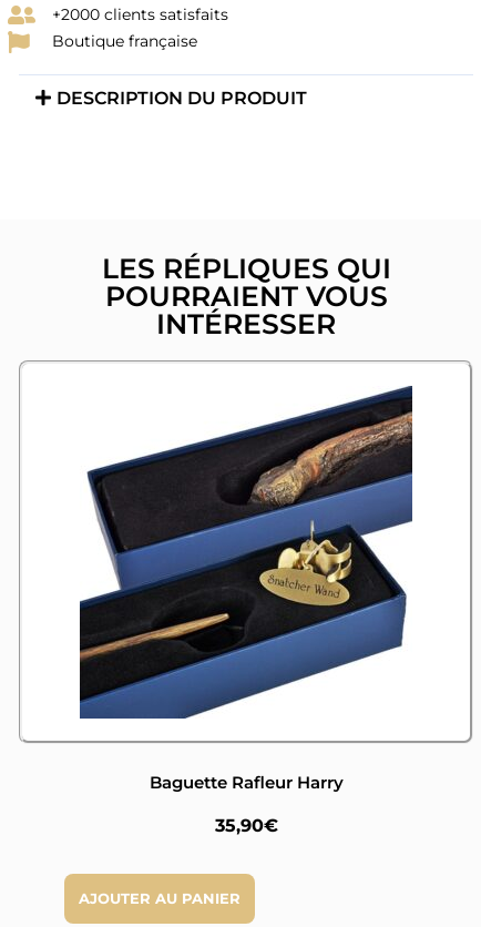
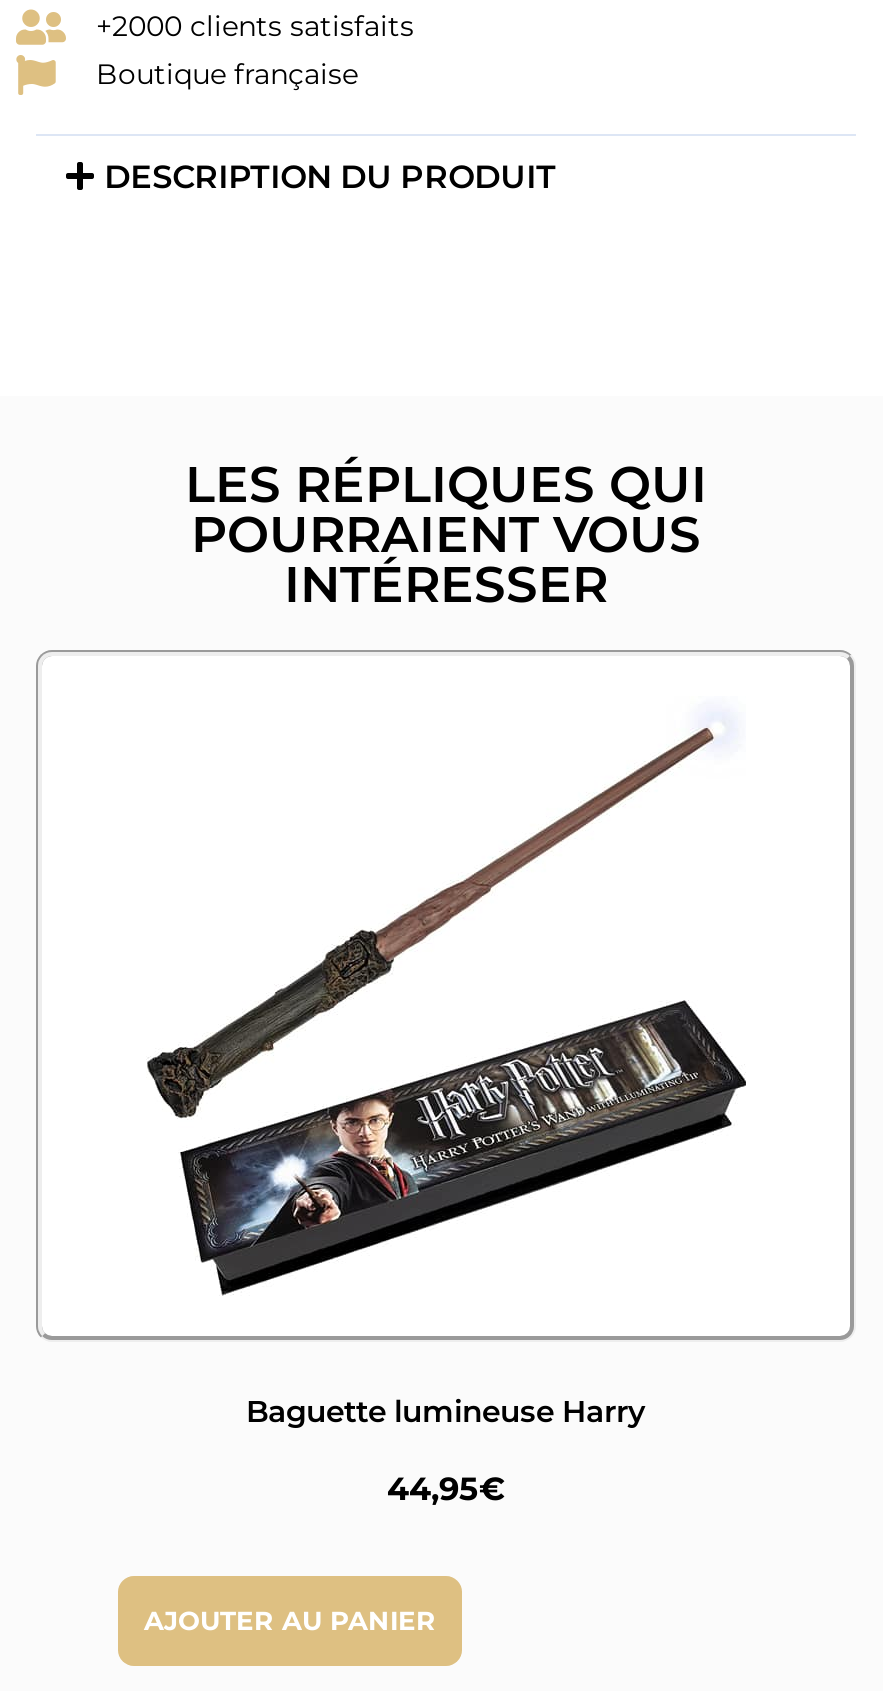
[79,385,413,720] [image] -> [146,696,748,1296] [image]
[149,771,343,792] Baguette Rafleur Harry -> [246,1391,646,1429] Baguette lumineuse Harry
[214,815,278,836] 35,90€ -> [387,1470,505,1508] 44,95€

